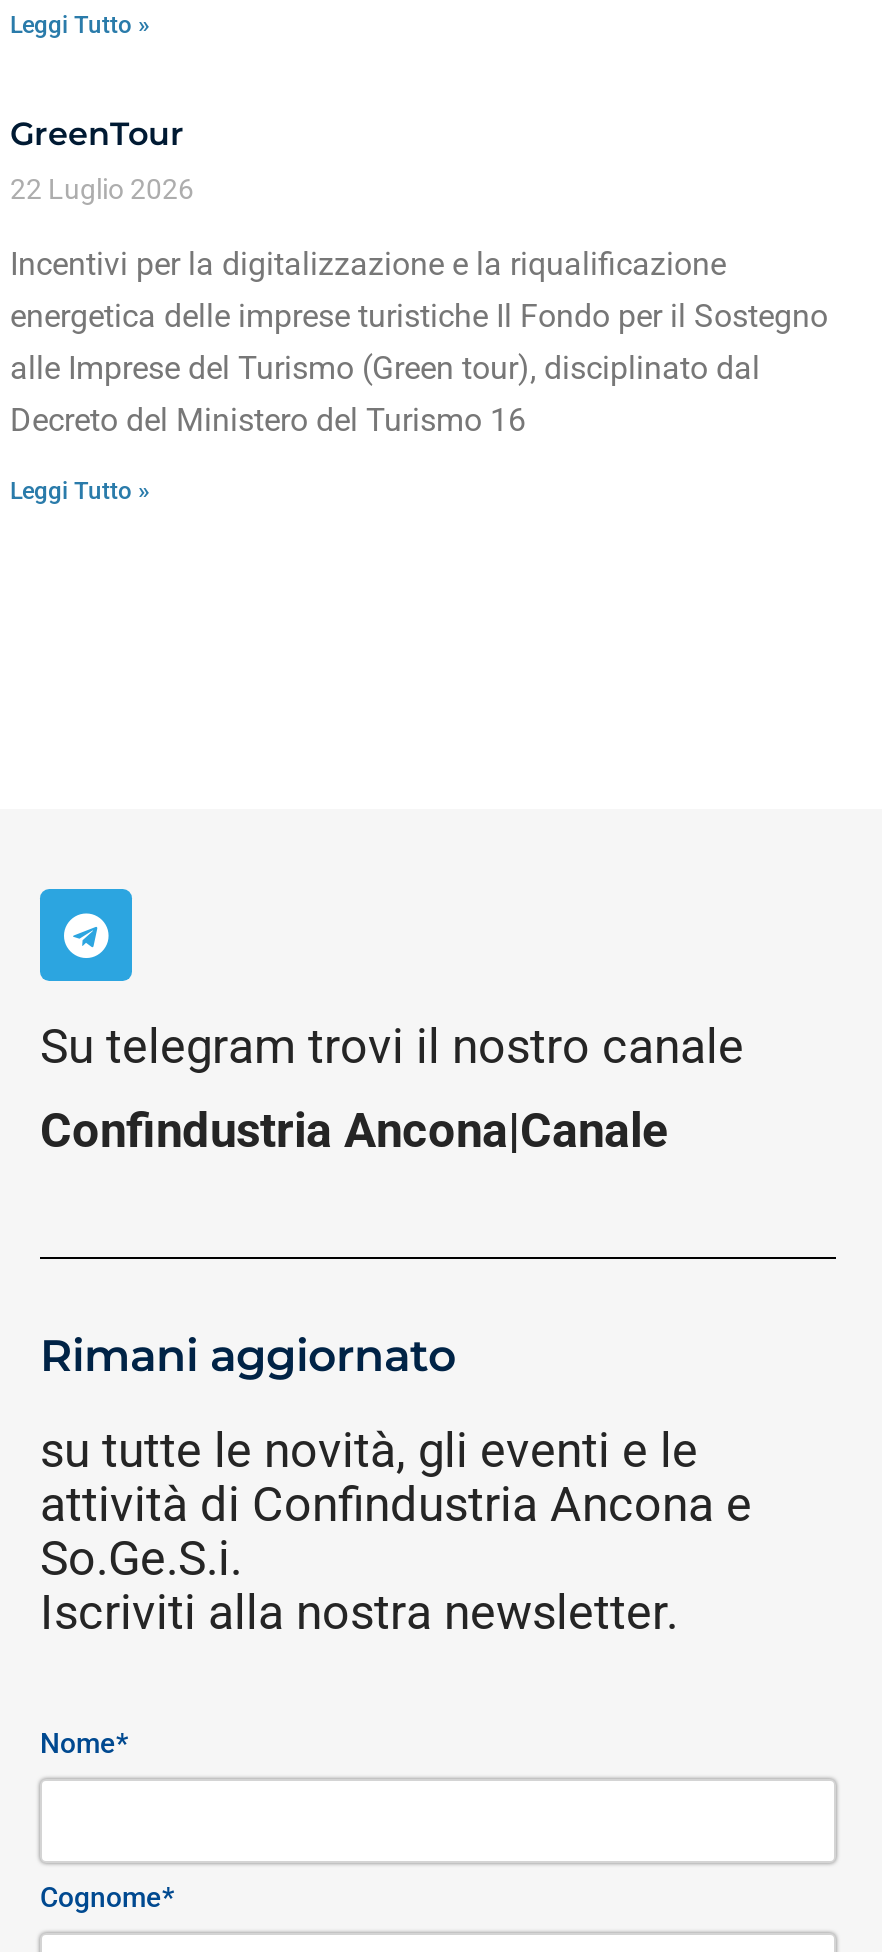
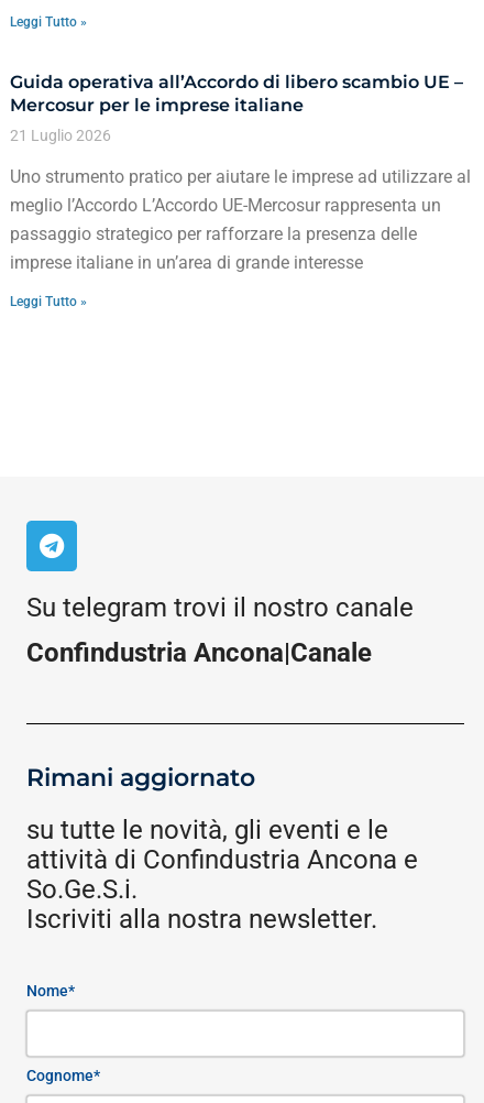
[10,115,184,153] GreenTour -> [10,72,463,116] Guida operativa all’Accordo di libero scambio UE – | Mercosur per le imprese italiane
[10,173,194,205] 22 Luglio 2026 -> [10,127,111,144] 21 Luglio 2026
[10,245,828,439] Incentivi per la digitalizzazione e la riqualificazione | energetica delle imprese turistiche Il Fondo per il Sostegno | alle Imprese del Turismo (Green tour), disciplinato dal | Decreto del Ministero del Turismo 16 -> [10,166,471,273] Uno strumento pratico per aiutare le imprese ad utilizzare al | meglio l’Accordo L’Accordo UE-Mercosur rappresenta un | passaggio strategico per rafforzare la presenza delle | imprese italiane in un’area di grande interesse

